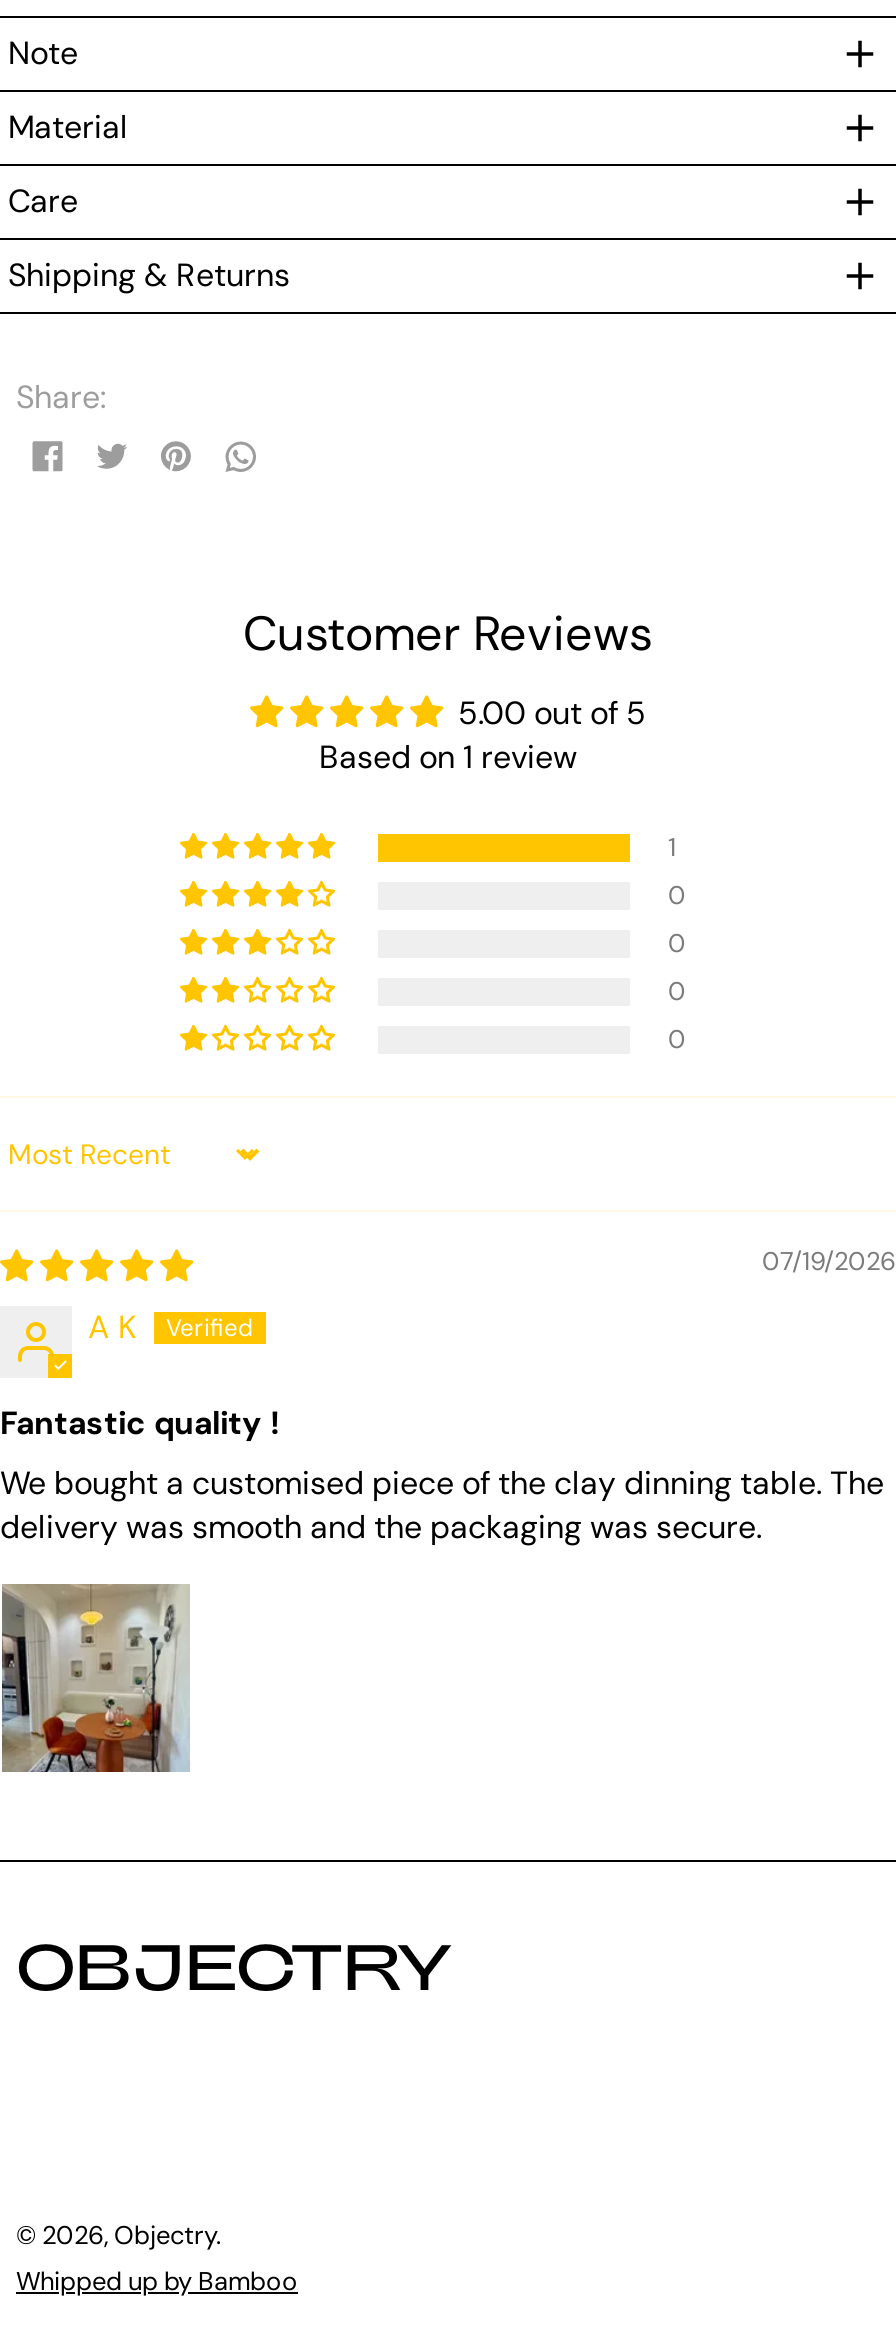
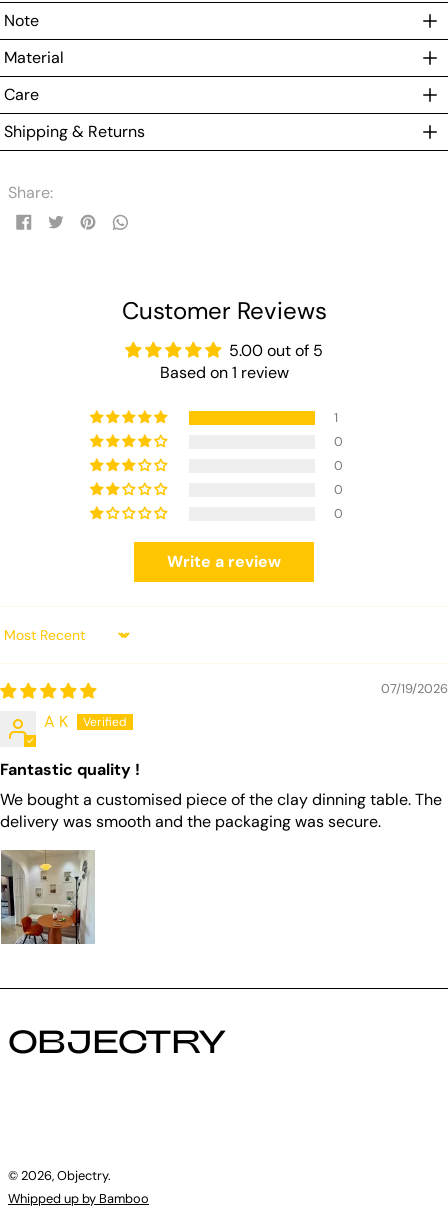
none -> [167,551,281,572] Write a review

